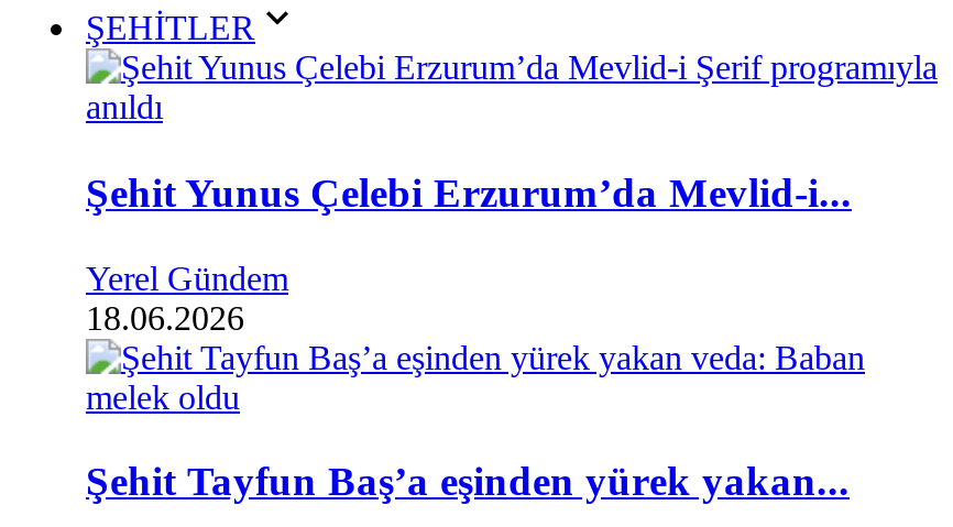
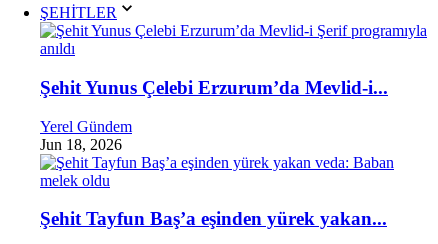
[86,299,244,336] 18.06.2026 -> [40,136,122,153] Jun 18, 2026

